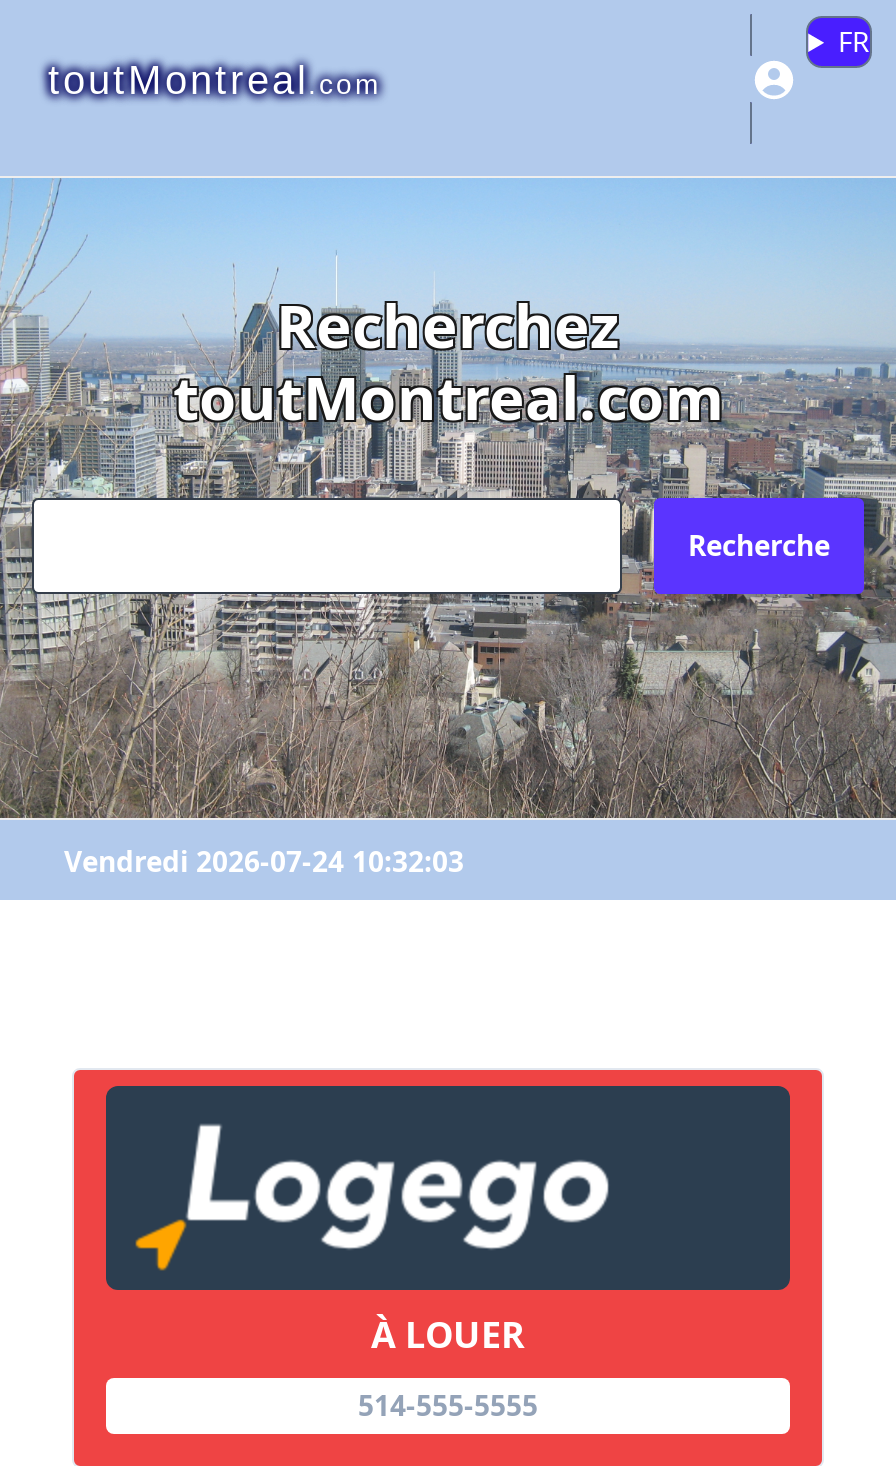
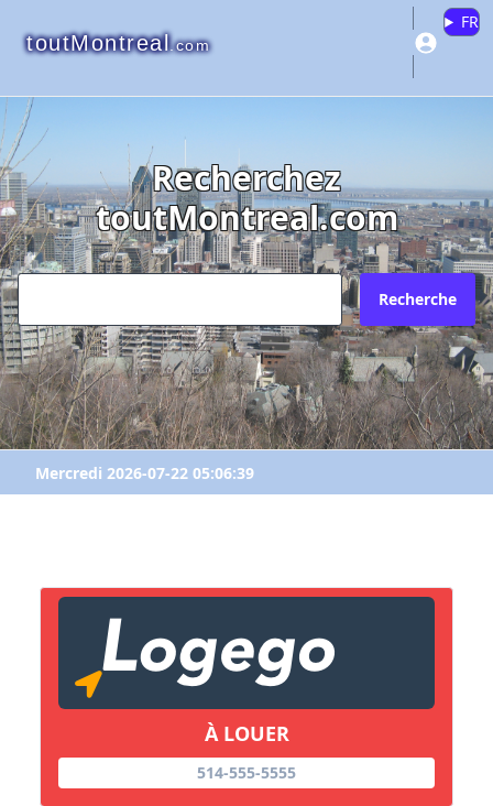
[64,842,464,880] Vendredi 2026-07-24 10:32:03 -> [35,462,254,483] Mercredi 2026-07-22 05:06:39

